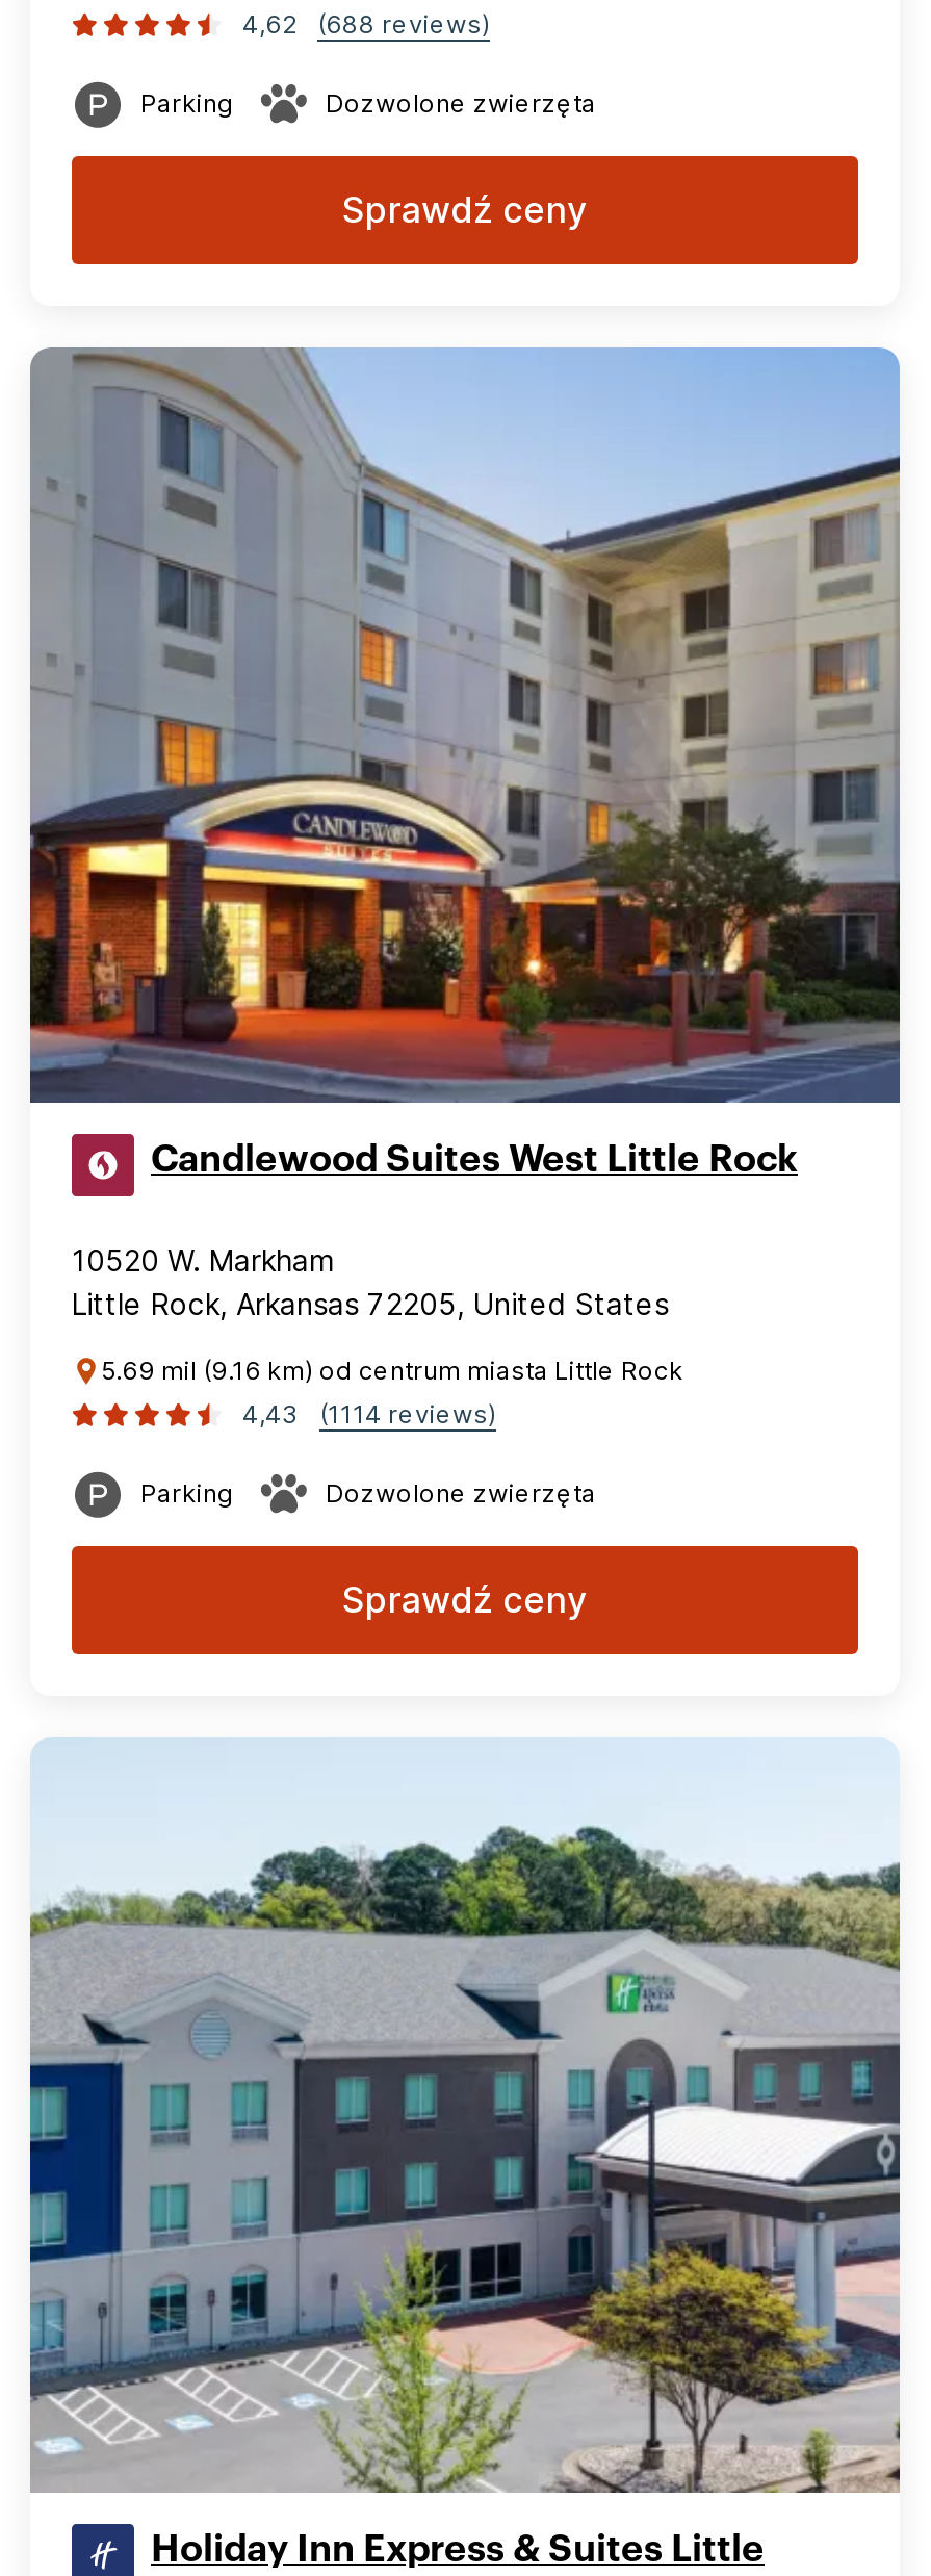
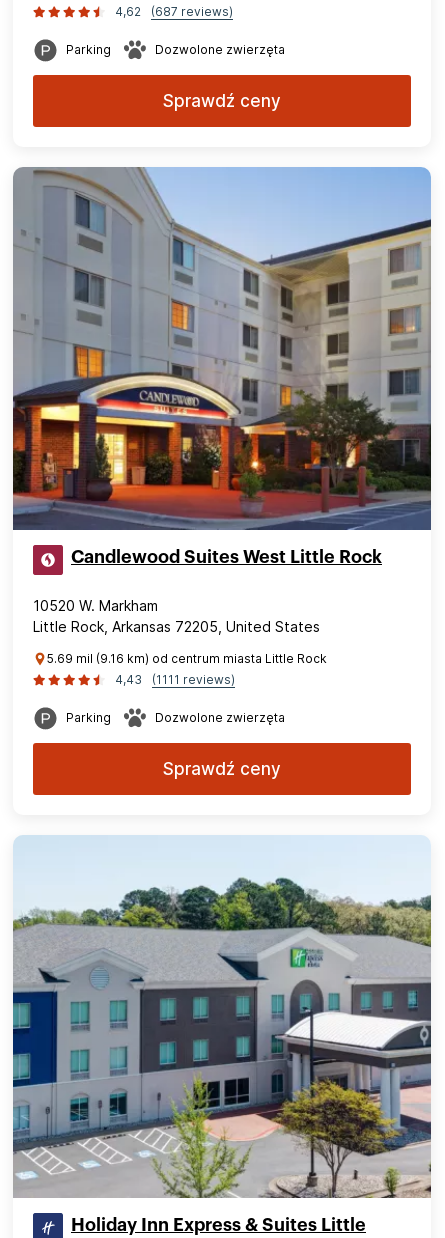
[242,8,490,40] 4,62 (688 reviews) -> [115,4,233,19] 4,62 (687 reviews)
[242,1398,496,1429] 4,43 (1114 reviews) -> [115,672,235,687] 4,43 (1111 reviews)

